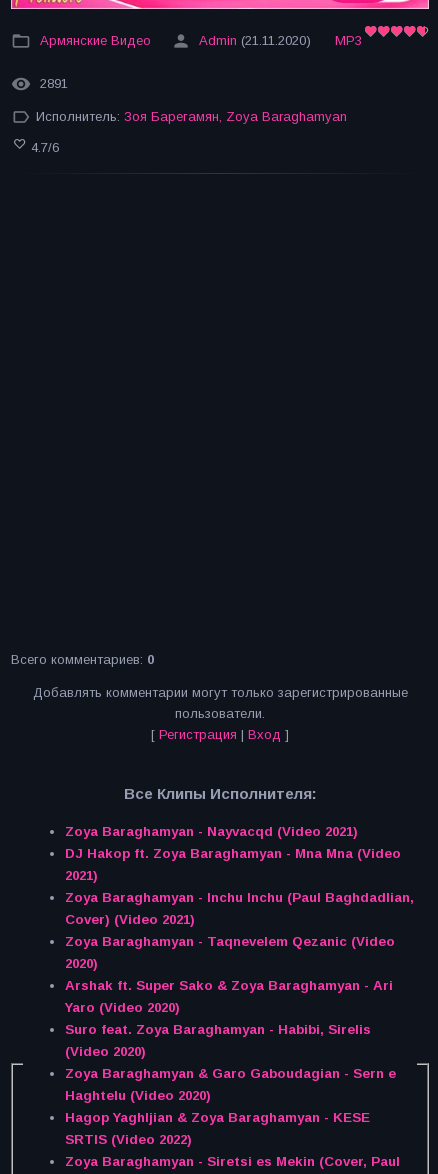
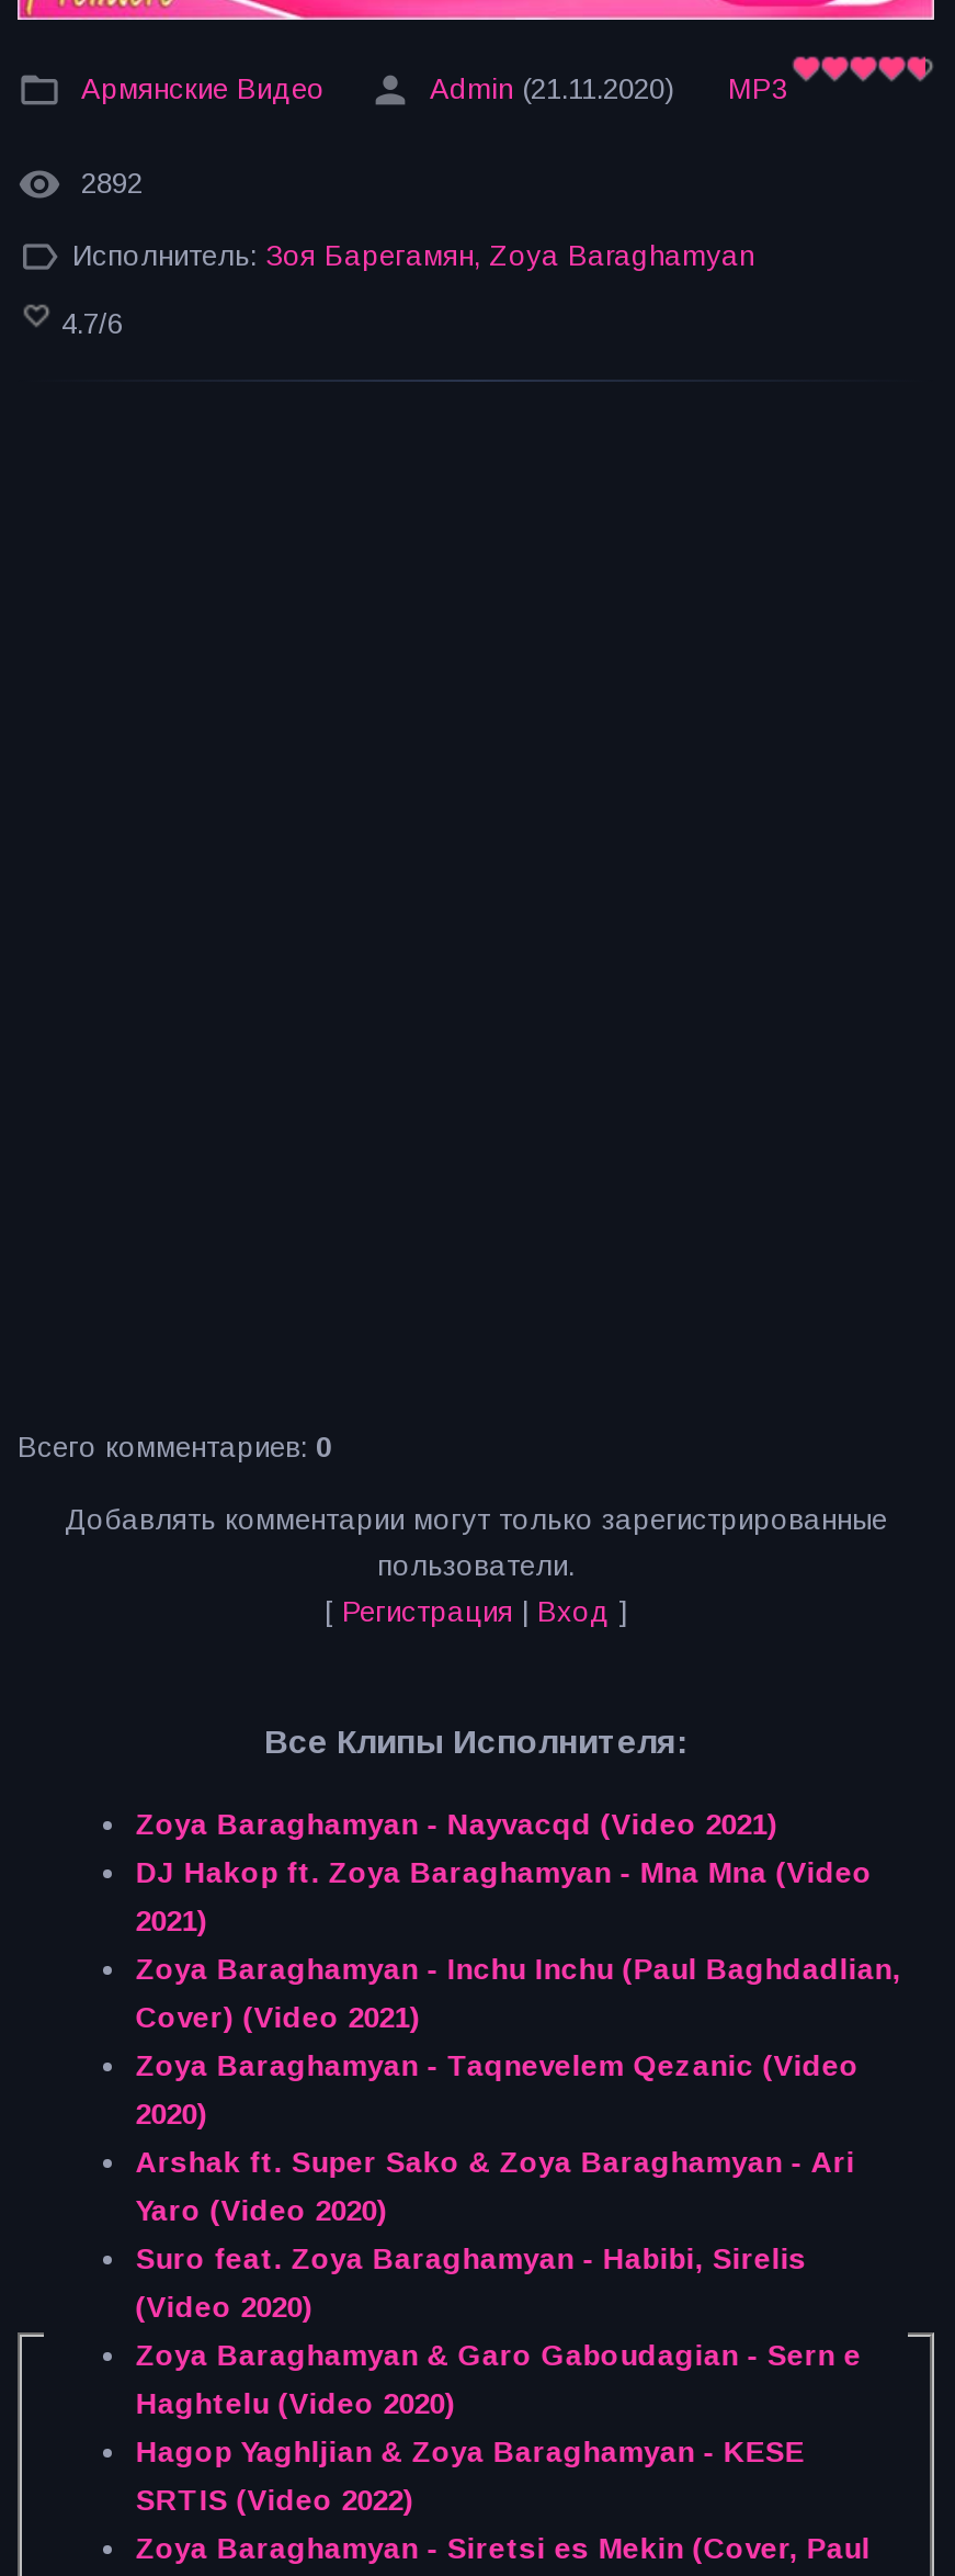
[40,76,68,91] 2891 -> [81,167,143,199] 2892

